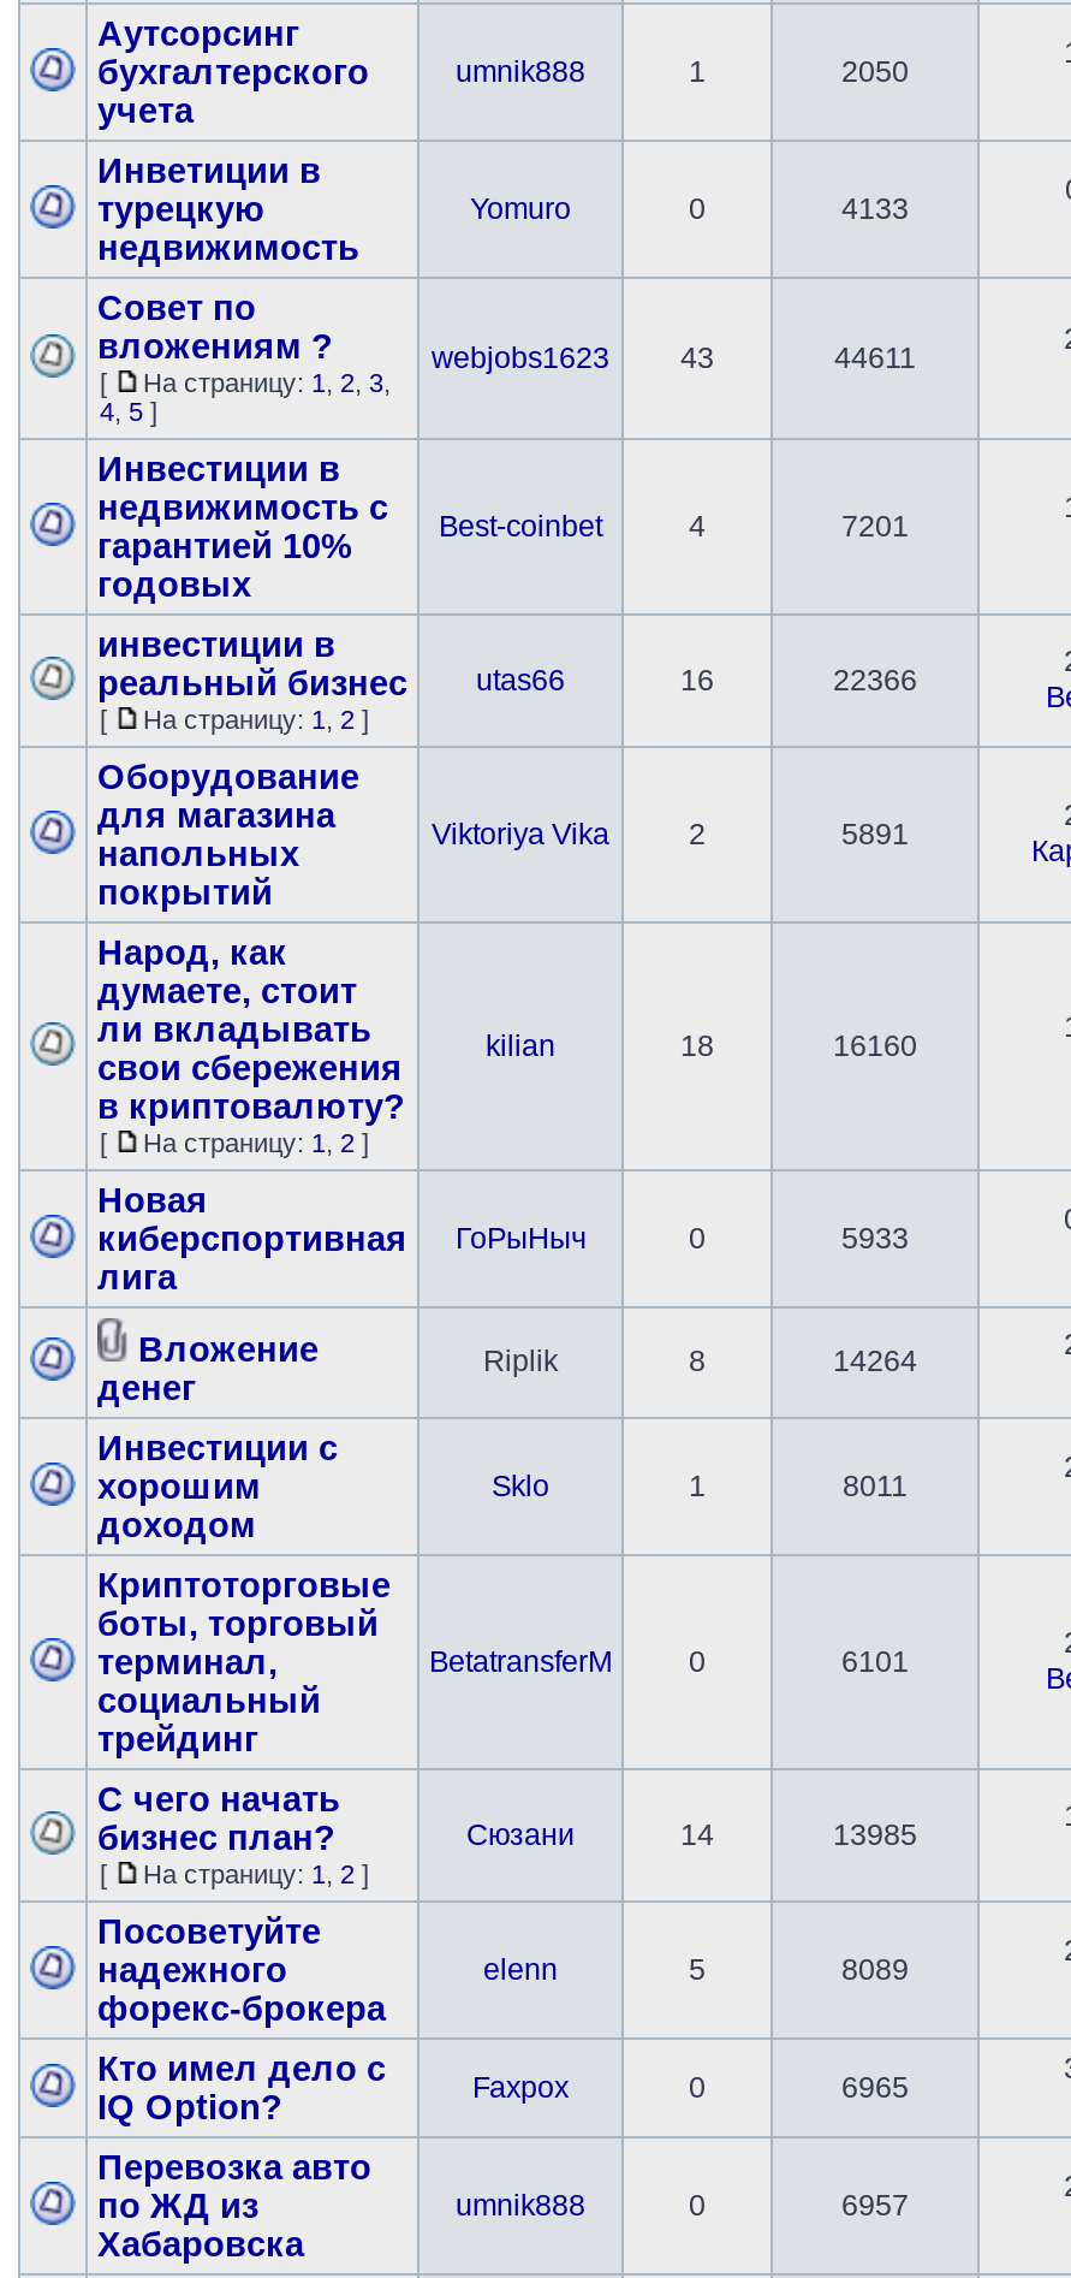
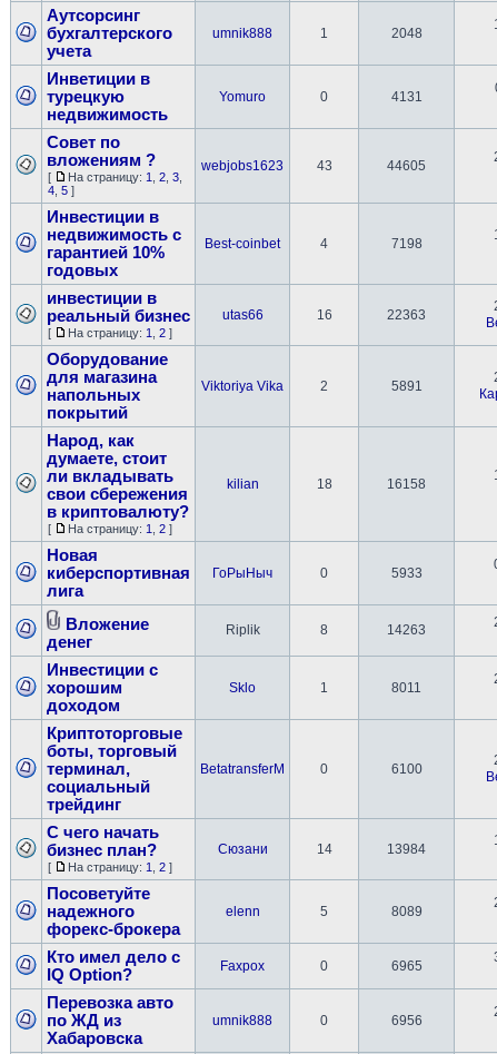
[841,55,909,89] 2050 -> [391,26,422,41] 2048
[841,192,909,226] 4133 -> [391,89,422,105] 4131
[834,342,916,375] 44611 -> [387,158,426,174] 44605
[841,510,909,544] 7201 -> [391,236,422,252] 7198
[833,664,917,698] 22366 -> [387,307,426,323] 22363
[833,1030,917,1063] 16160 -> [387,476,426,492] 16158
[833,1345,917,1378] 14264 -> [387,622,426,638] 14263
[841,1645,909,1679] 6101 -> [391,761,422,777] 6100
[833,1819,917,1852] 13985 -> [387,841,426,857] 13984
[841,2189,909,2223] 6957 -> [391,1013,422,1028] 6956

